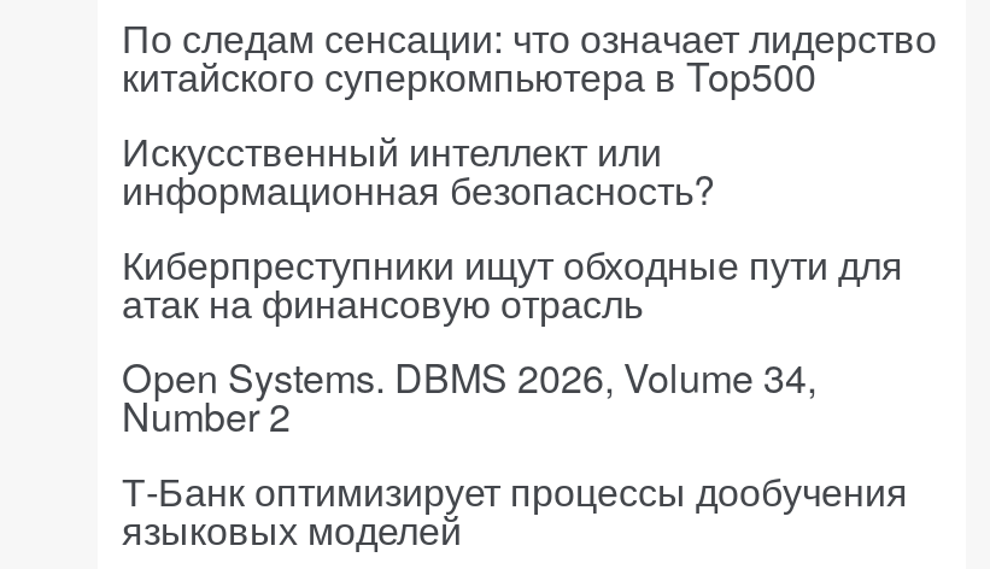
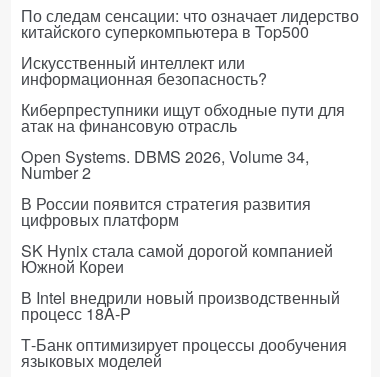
none -> [21,192,340,325] В России появится стратегия развития | цифровых платформ | SK Hynix стала самой дорогой компанией | Южной Кореи | В Intel внедрили новый производственный | процесс 18A-P

